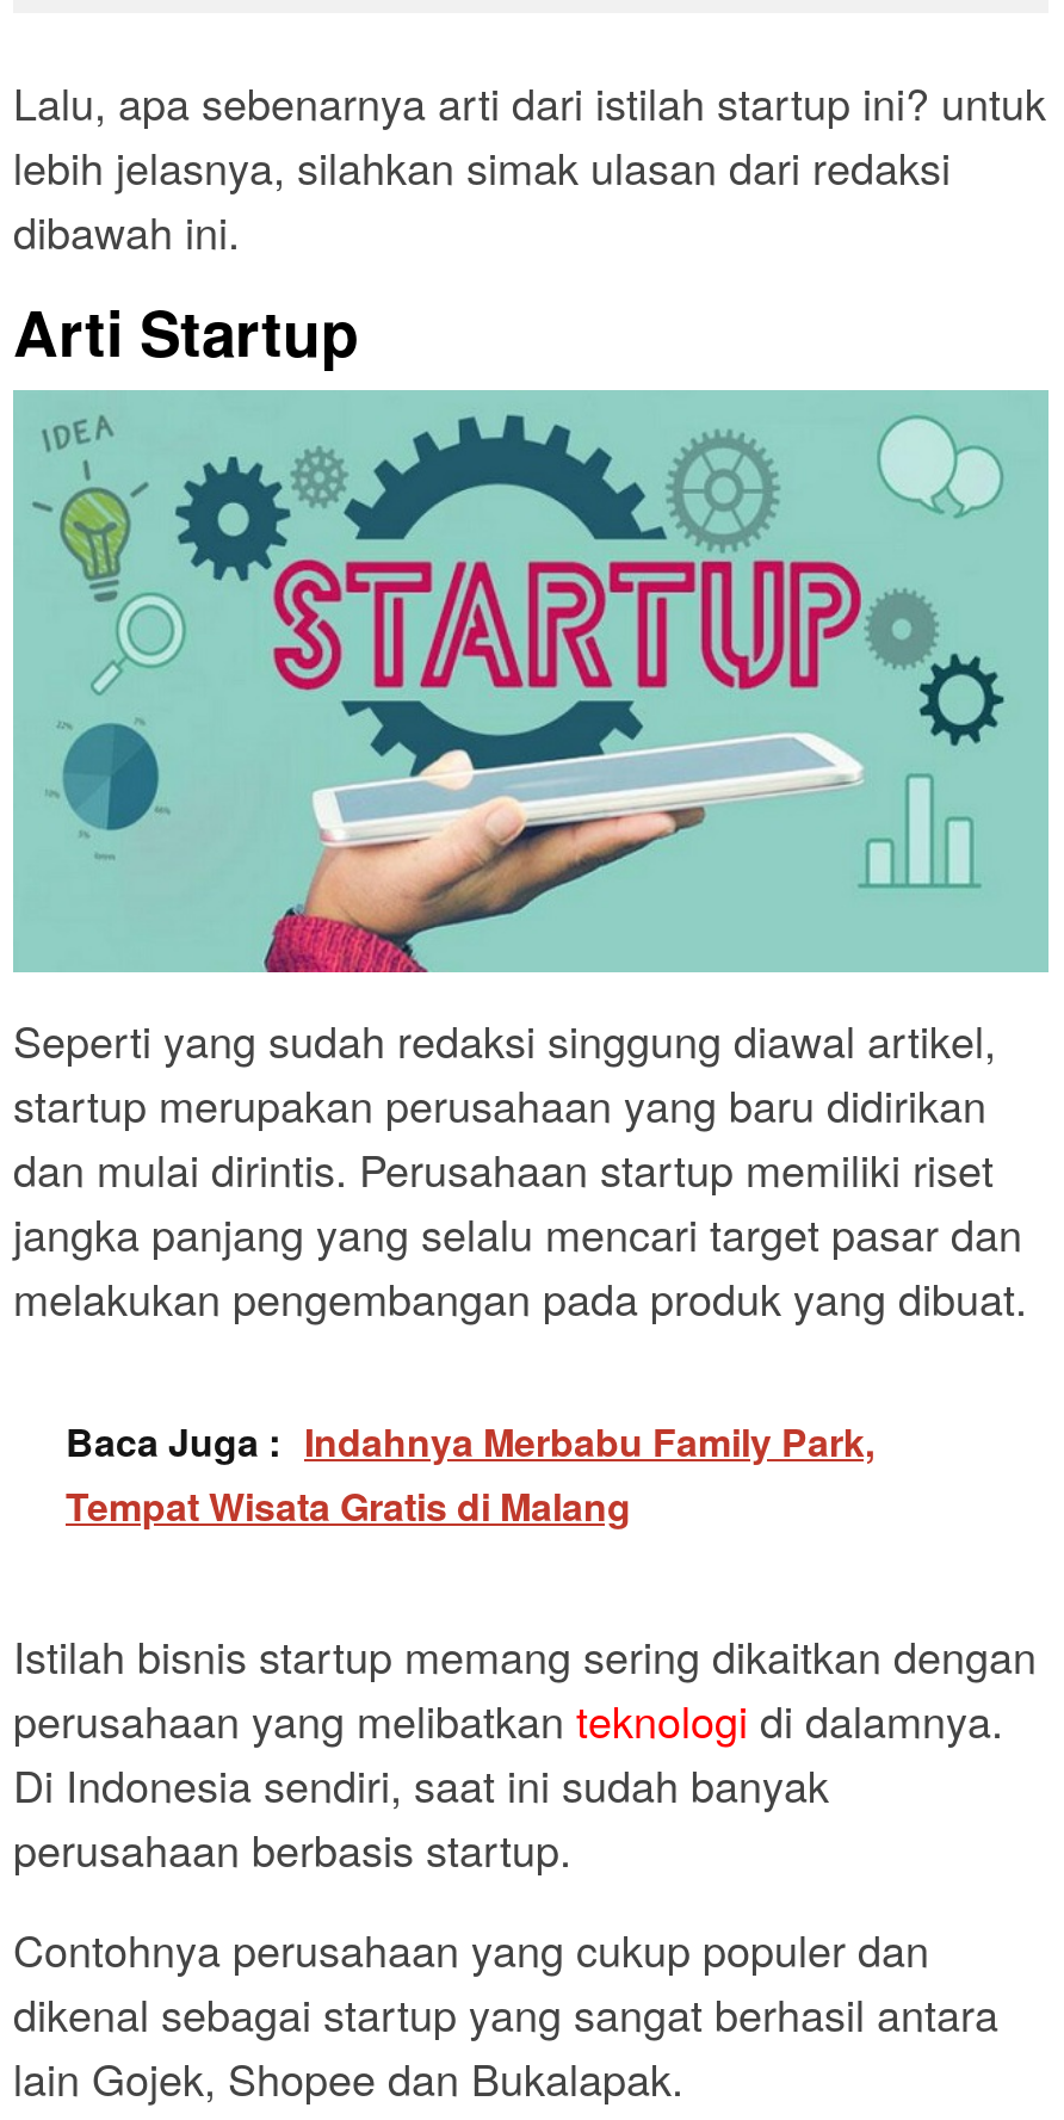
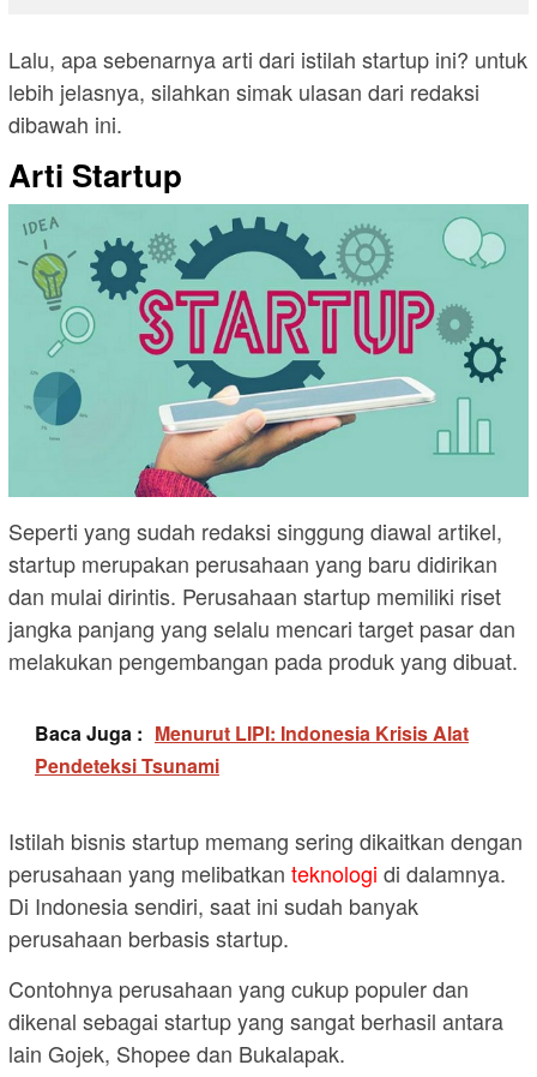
[66,1413,874,1533] Baca Juga : Indahnya Merbabu Family Park, | Tempat Wisata Gratis di Malang -> [35,719,469,779] Baca Juga : Menurut LIPI: Indonesia Krisis Alat | Pendeteksi Tsunami

